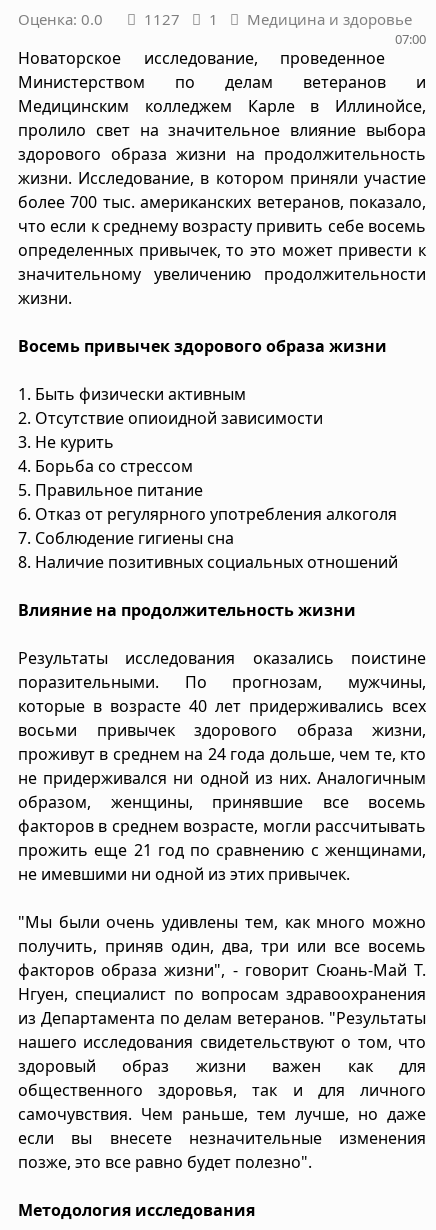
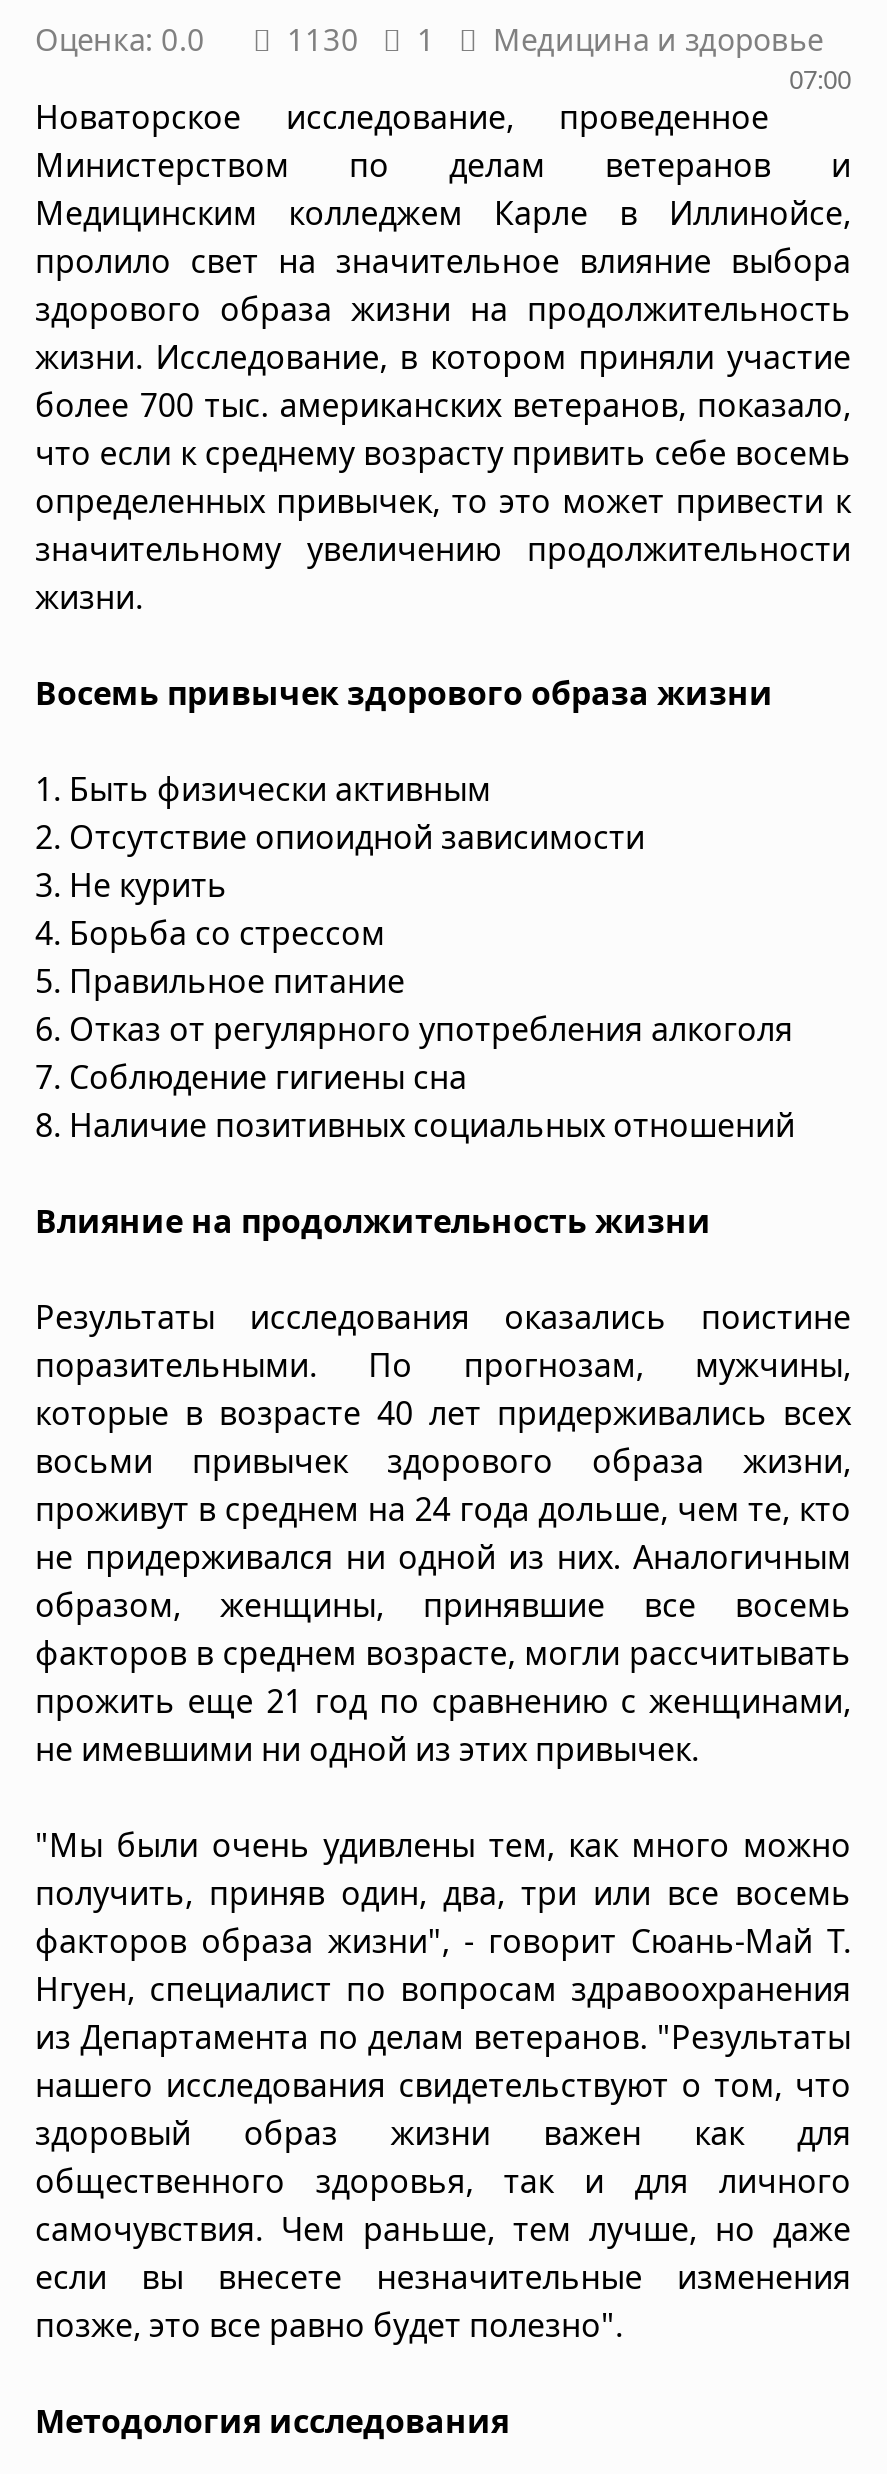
[18,9,412,29] Оценка: 0.0 1127 1 Медицина и здоровье -> [35,19,823,59] Оценка: 0.0 1130 1 Медицина и здоровье

